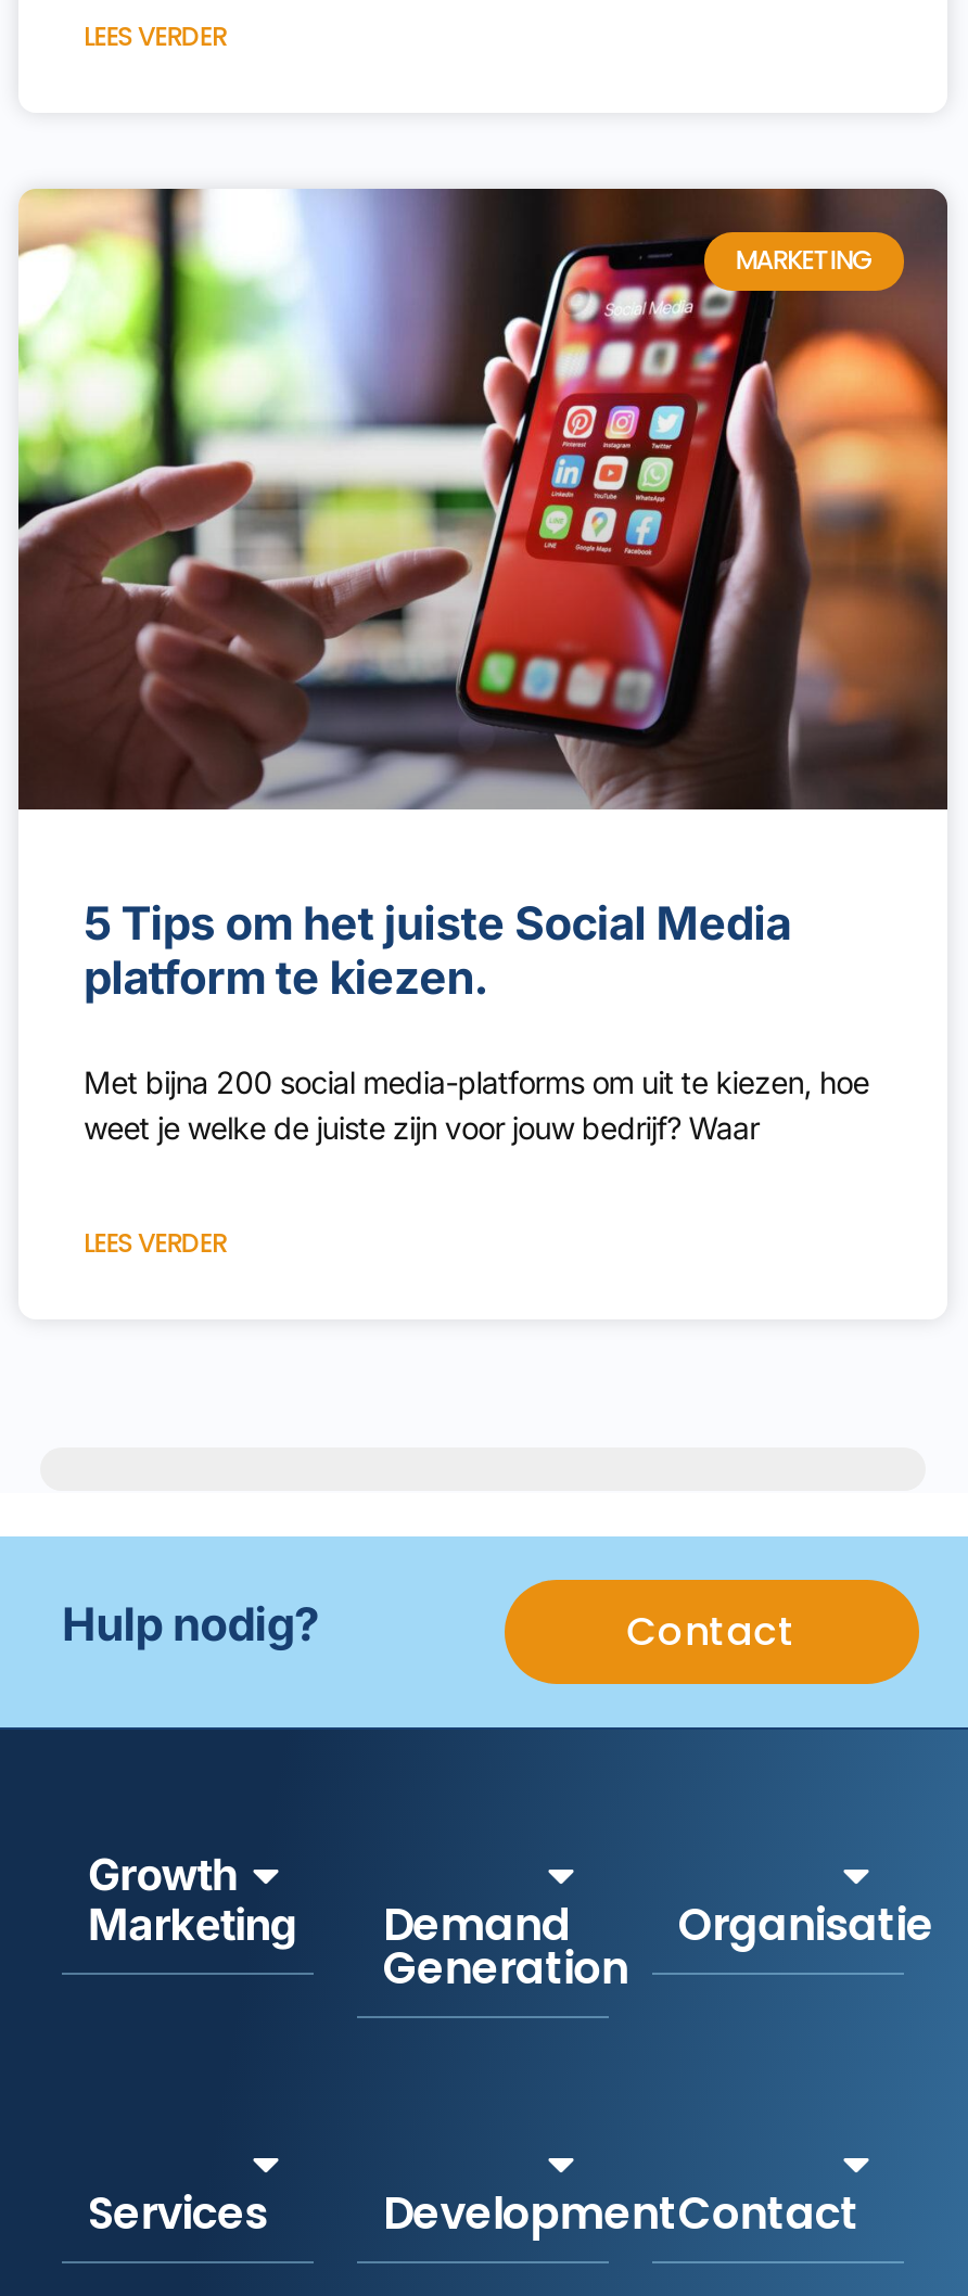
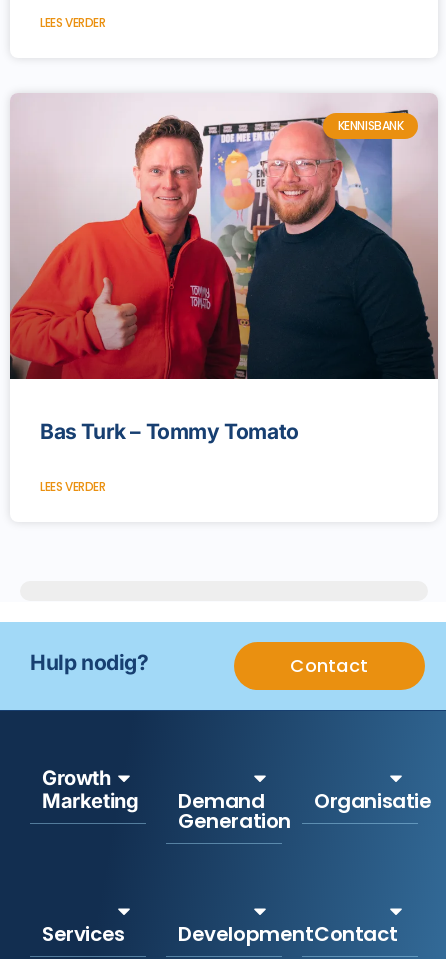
[16,186,950,813] [image] | MARKETING -> [9,92,438,380] [image] | KENNISBANK
[84,898,869,1147] 5 Tips om het juiste Social Media | platform te kiezen. | Met bijna 200 social media-platforms om uit te kiezen, hoe | weet je welke de juiste zijn voor jouw bedrijf? Waar -> [40,419,299,444] Bas Turk – Tommy Tomato

